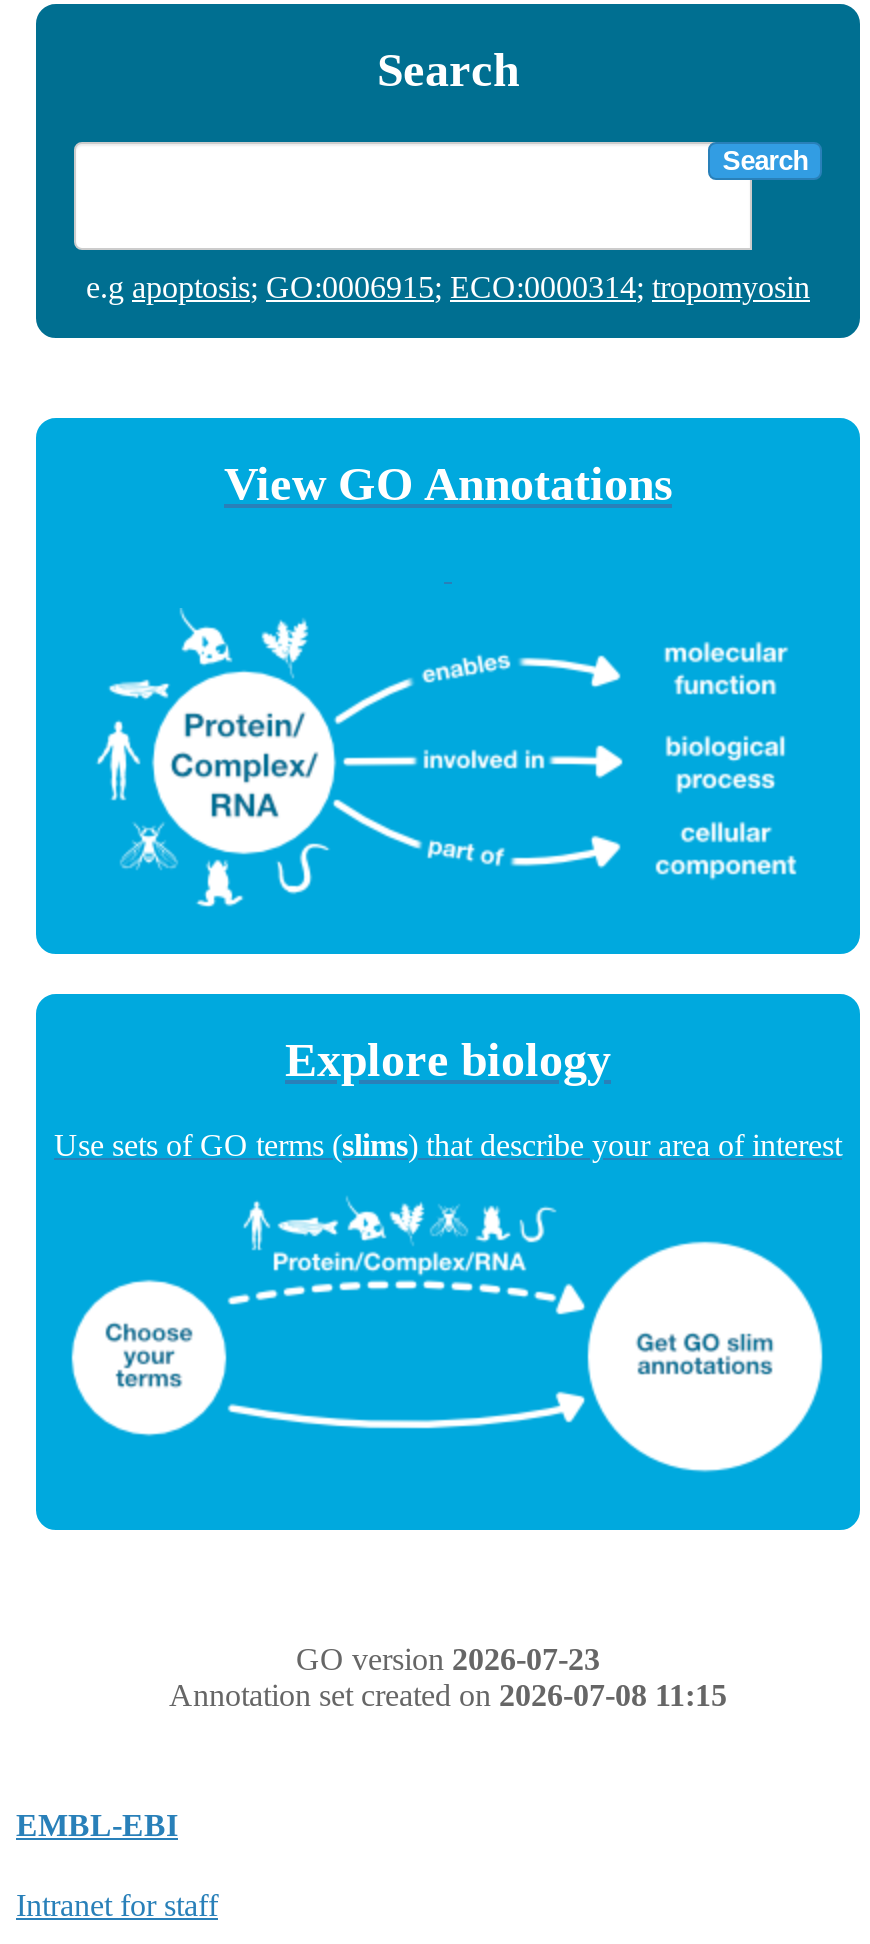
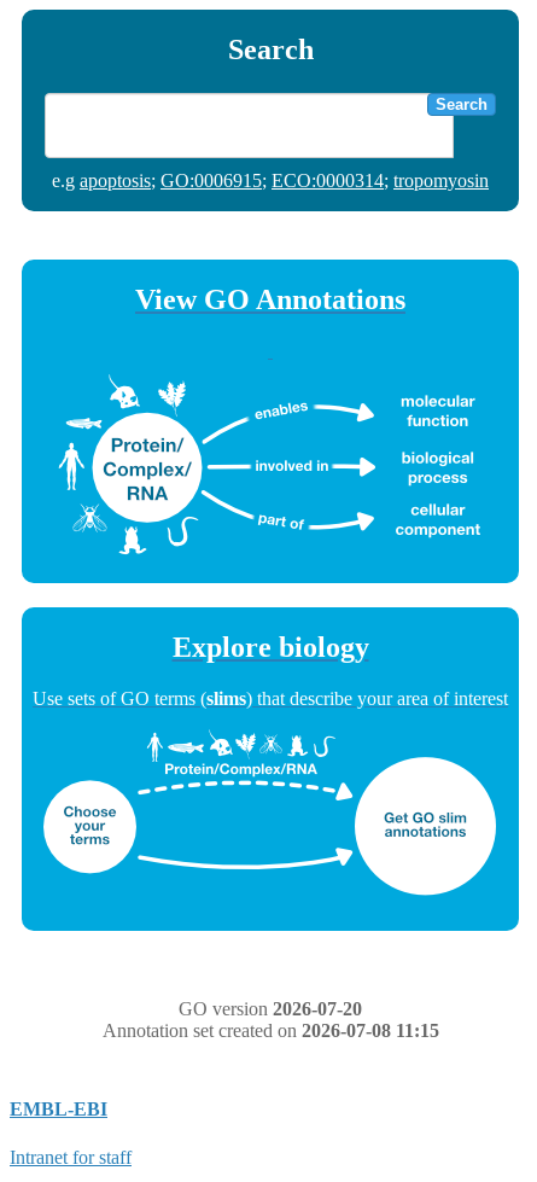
[296,1642,600,1676] GO version 2026-07-23 -> [179,998,362,1019] GO version 2026-07-20

